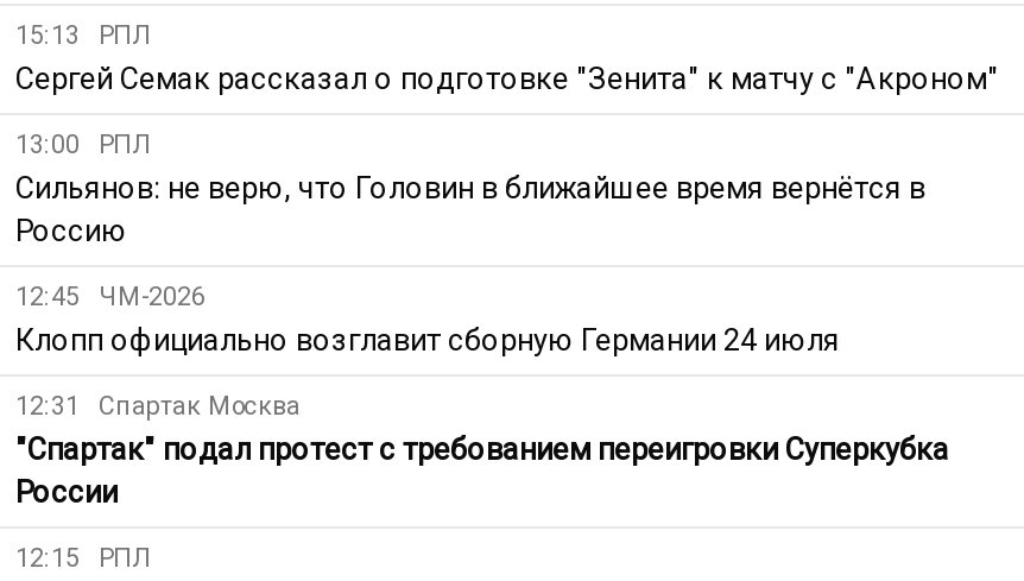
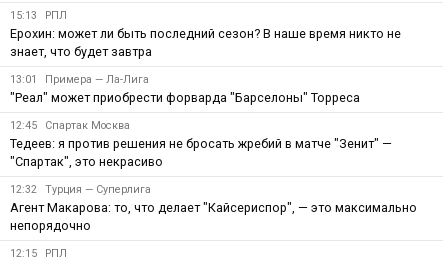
[15,60,999,95] Сергей Семак рассказал о подготовке "Зенита" к матчу с "Акроном" -> [10,26,401,59] Ерохин: может ли быть последний сезон? В наше время никто не | знает, что будет завтра
[15,129,925,247] 13:00 РПЛ | Сильянов: не верю, что Головин в ближайшее время вернётся в | Россию -> [10,73,360,105] 13:01 Примера — Ла-Лига | "Реал" может приобрести форварда "Барселоны" Торреса
[15,281,840,357] 12:45 ЧМ-2026 | Клопп официально возглавит сборную Германии 24 июля -> [10,119,392,169] 12:45 Спартак Москва | Тедеев: я против решения не бросать жребий в матче "Зенит" — | "Спартак", это некрасиво
[15,390,949,509] 12:31 Спартак Москва | "Спартак" подал протест с требованием переигровки Суперкубка | России -> [10,183,417,233] 12:32 Турция — Суперлига | Агент Макарова: то, что делает "Кайсериспор", — это максимально | непорядочно

